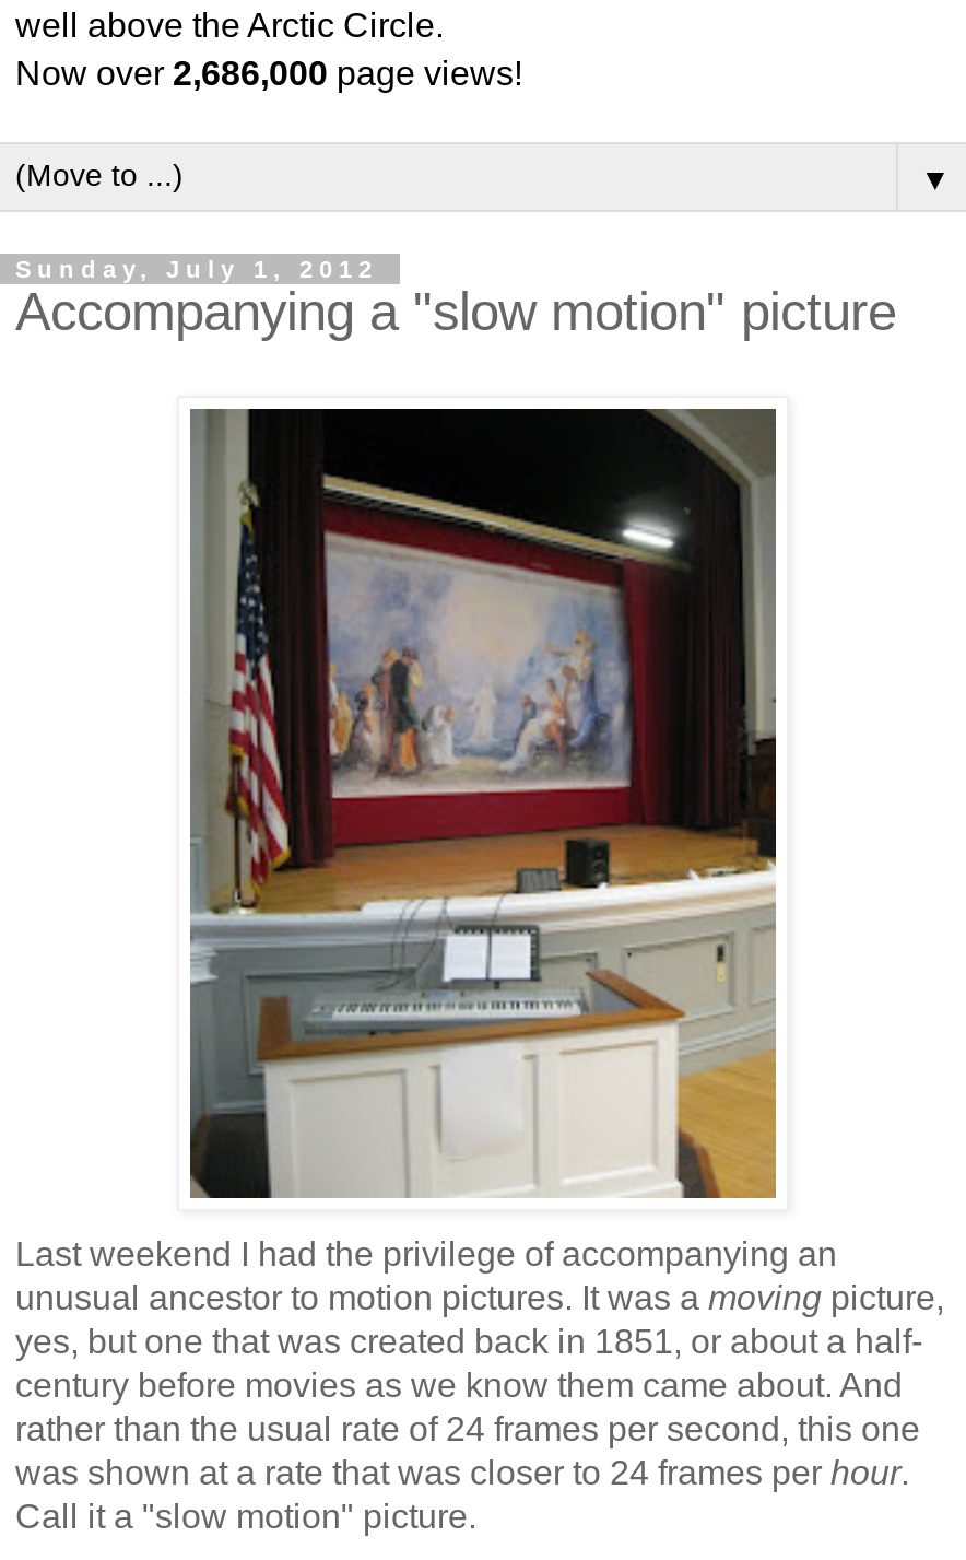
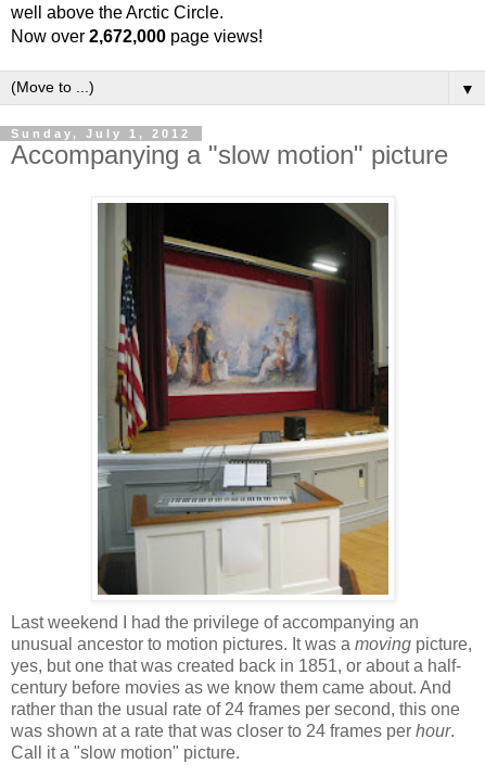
[15,55,522,92] Now over 2,686,000 page views! -> [11,27,263,46] Now over 2,672,000 page views!

